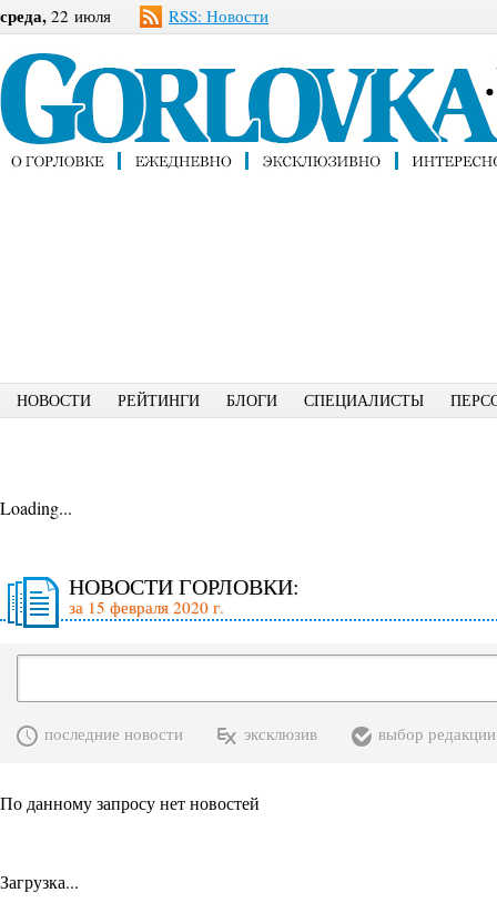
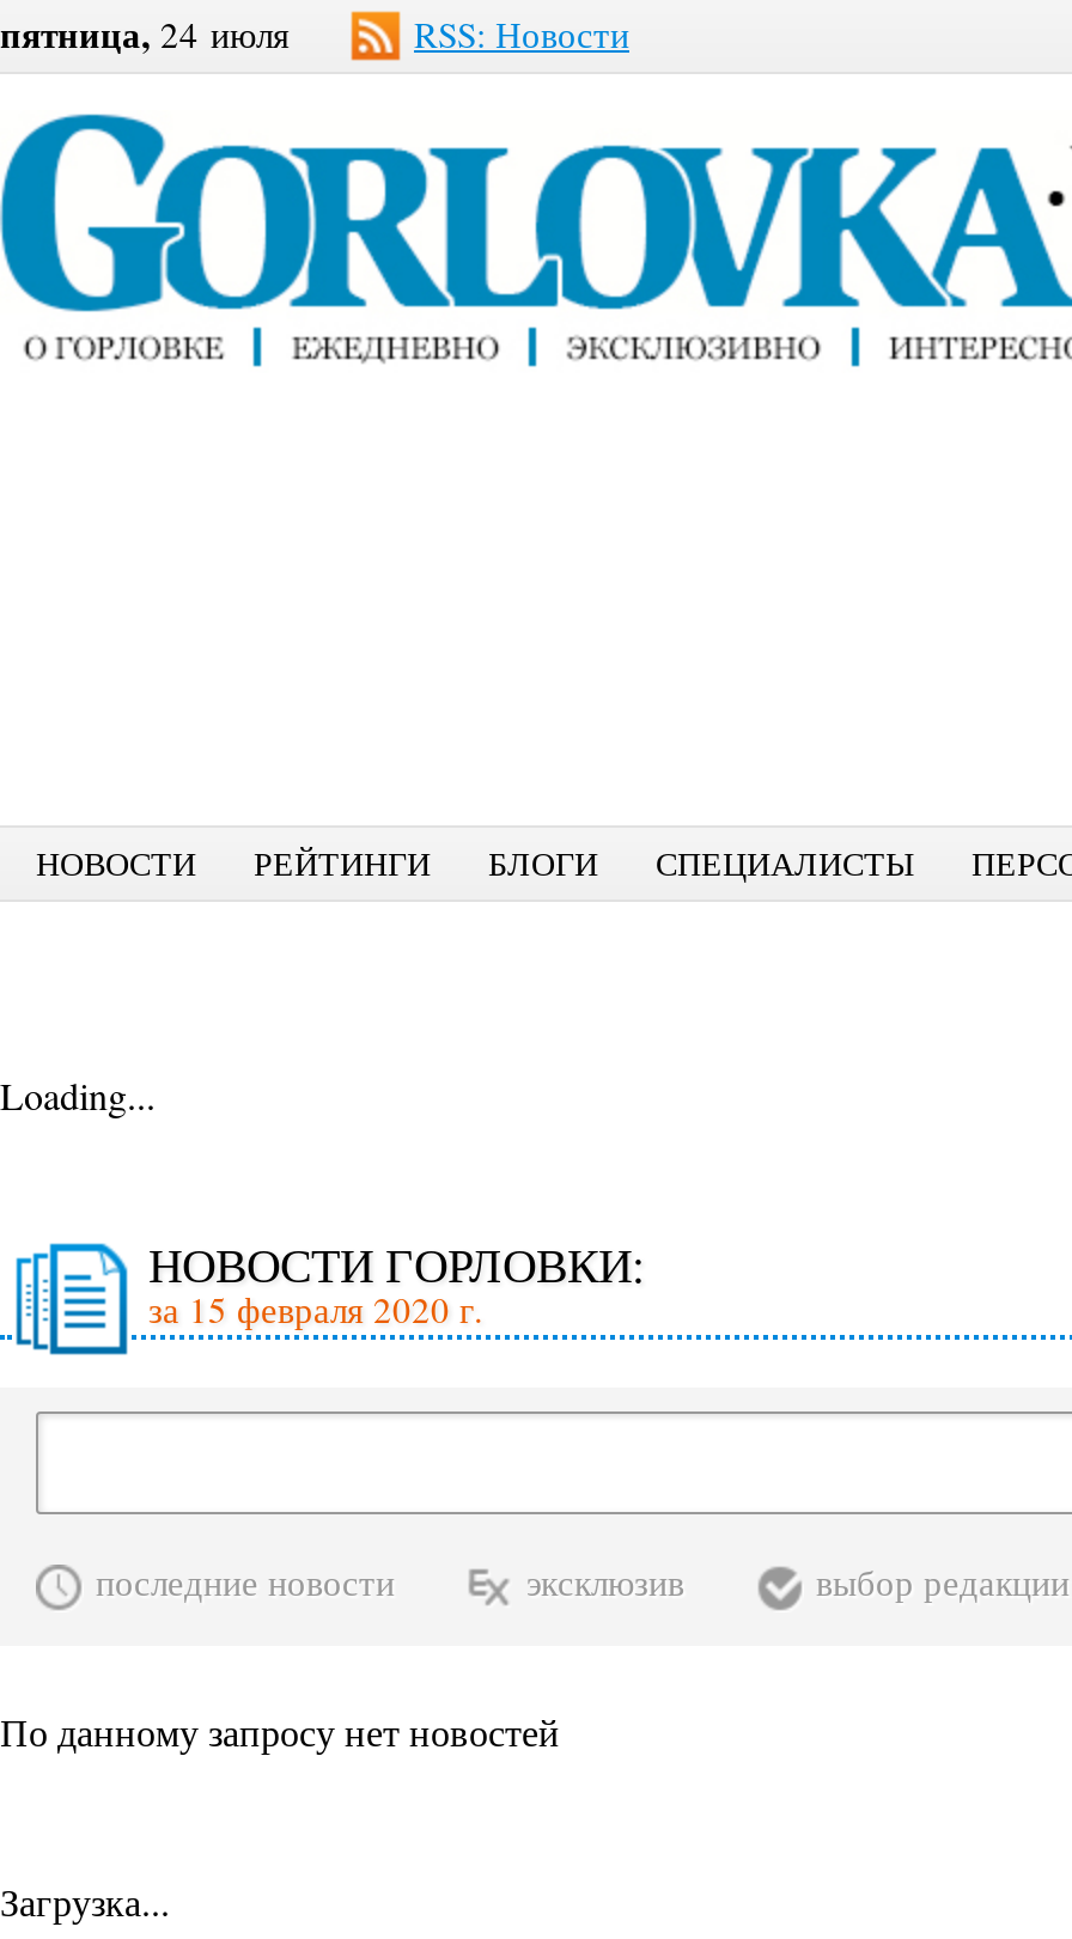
[0,3,111,28] среда, 22 июля -> [0,7,290,60] пятница, 24 июля

